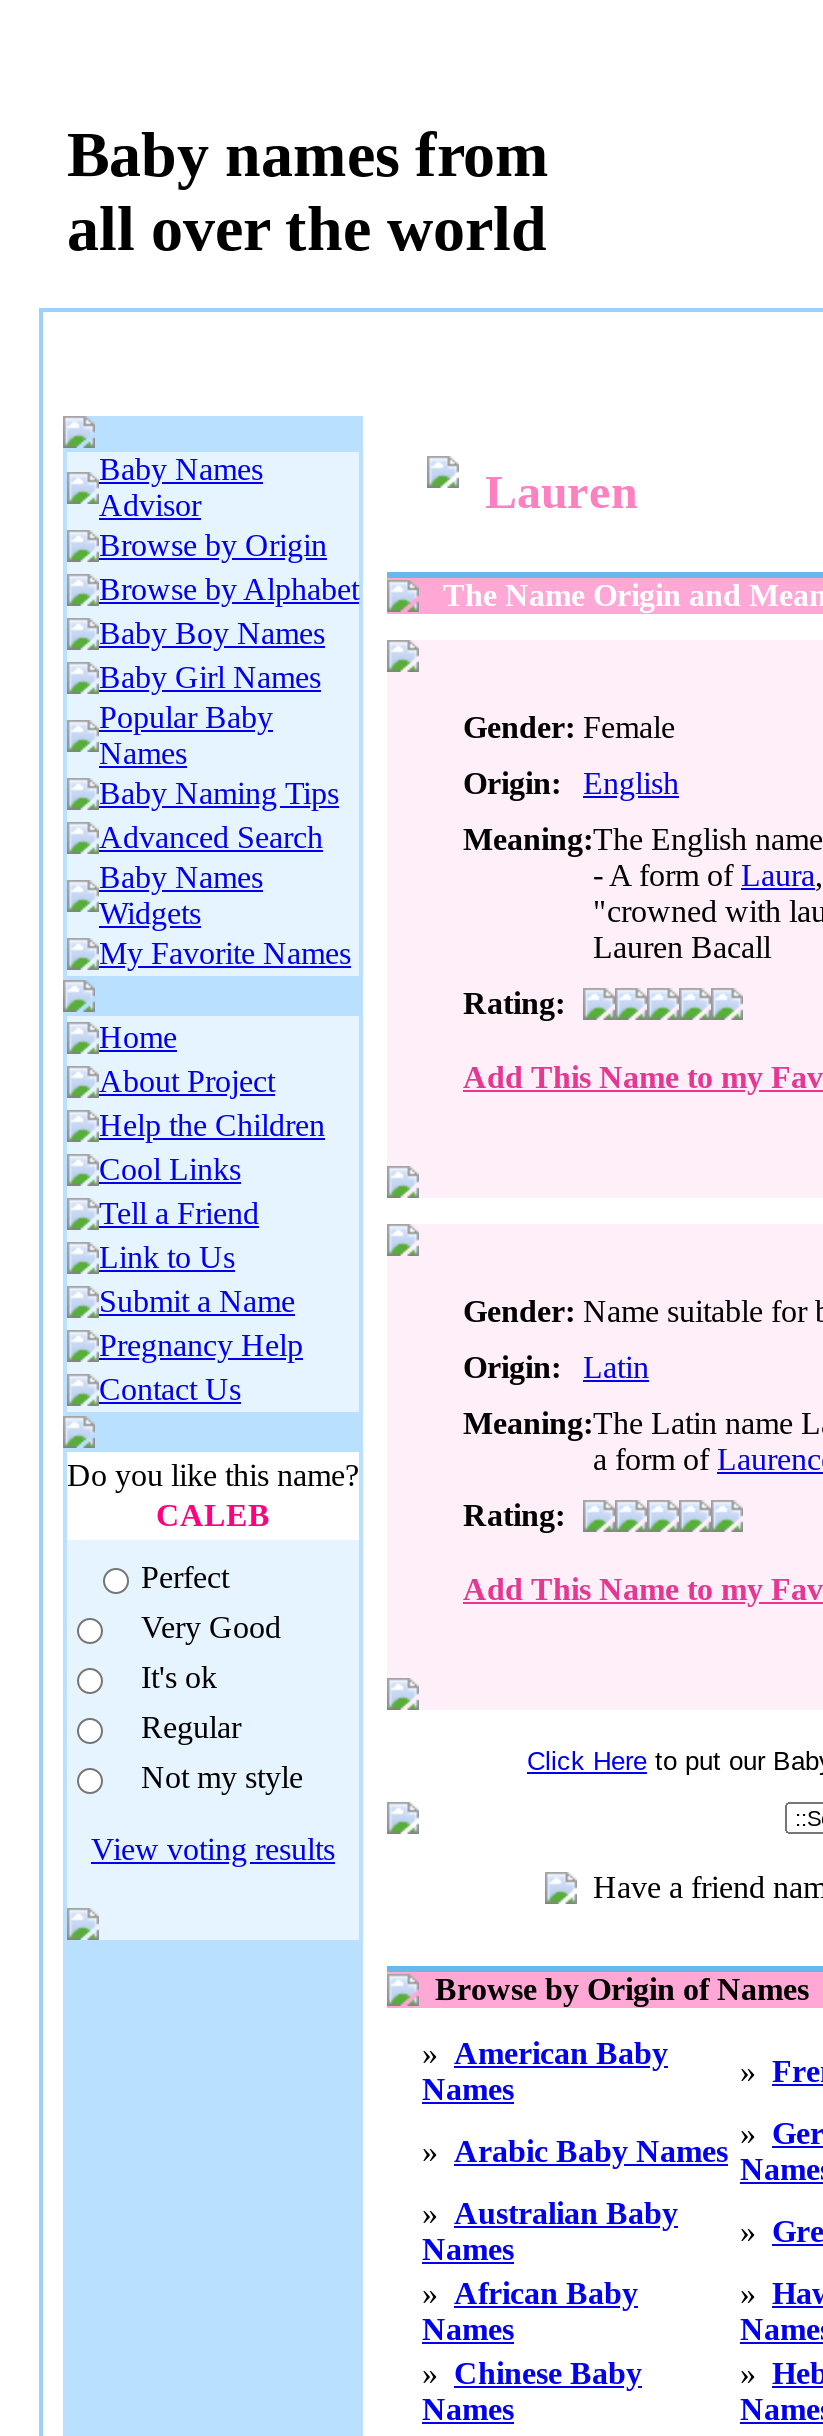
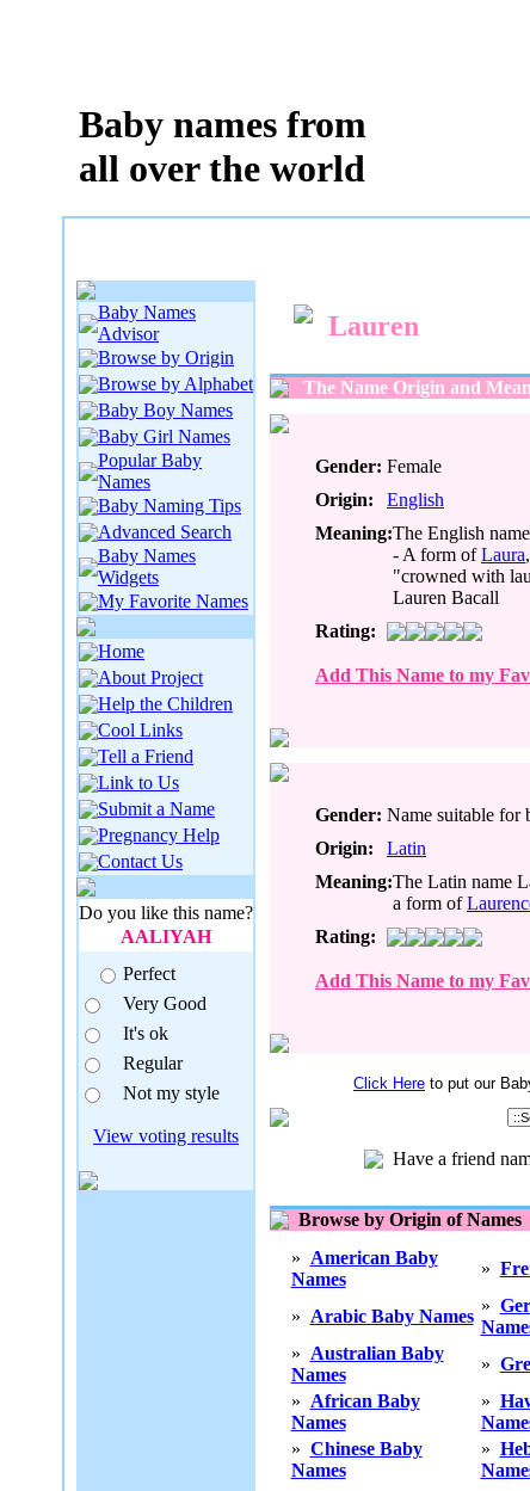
[156,1498,270,1532] CALEB -> [121,926,211,947] AALIYAH

